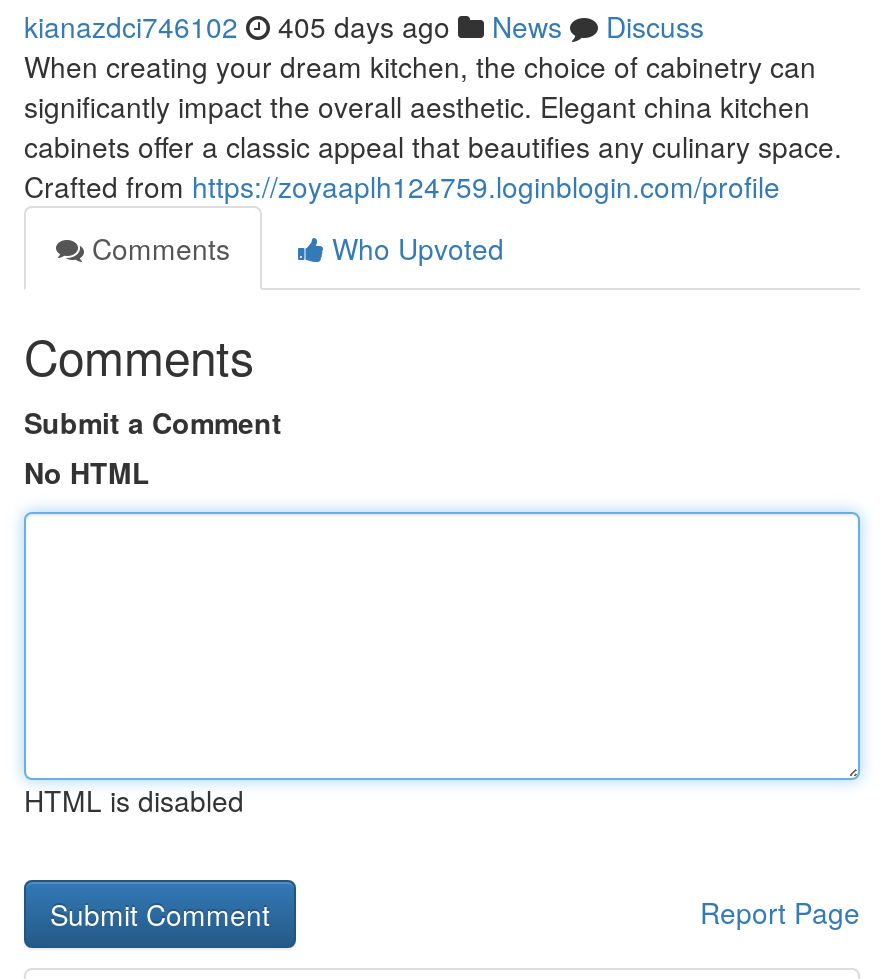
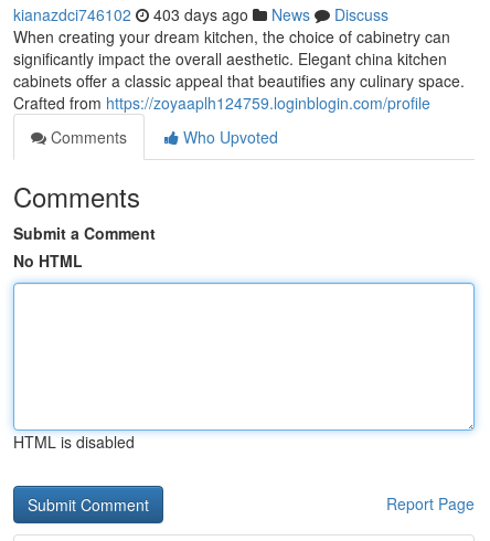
[24,6,704,46] kianazdci746102 405 days ago News Discuss -> [13,3,388,25] kianazdci746102 403 days ago News Discuss

